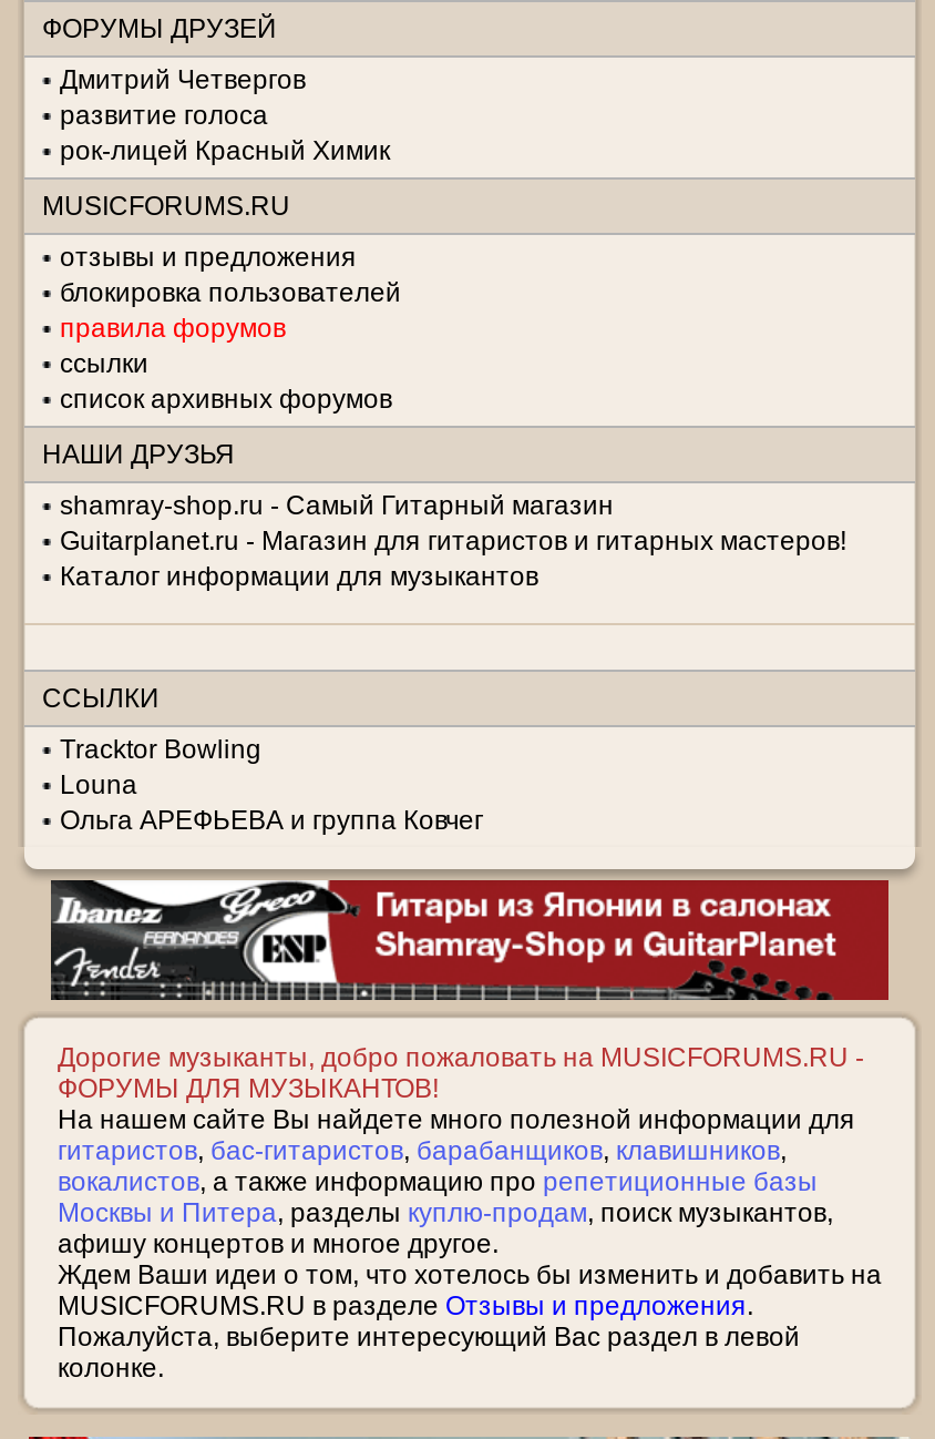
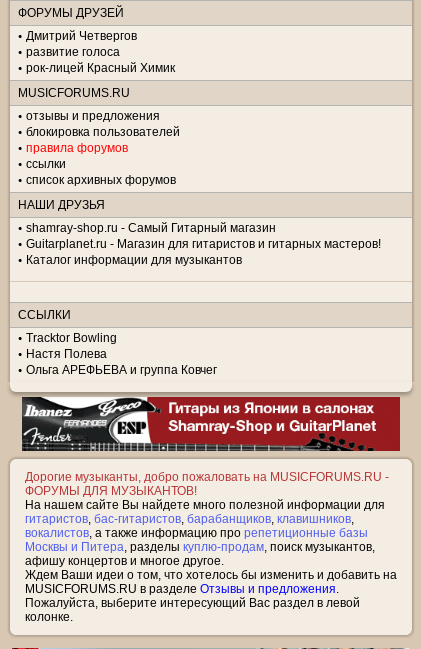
[60,769,137,800] Louna -> [26,347,107,361] Настя Полева

